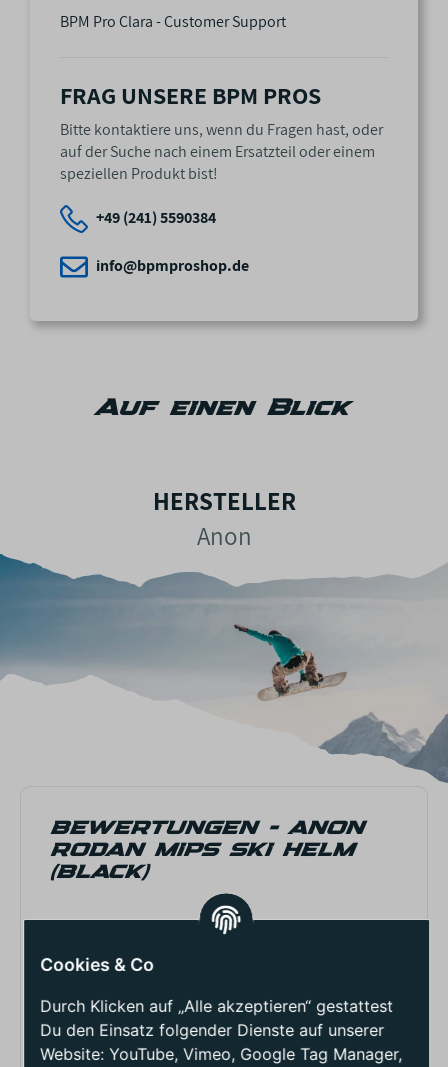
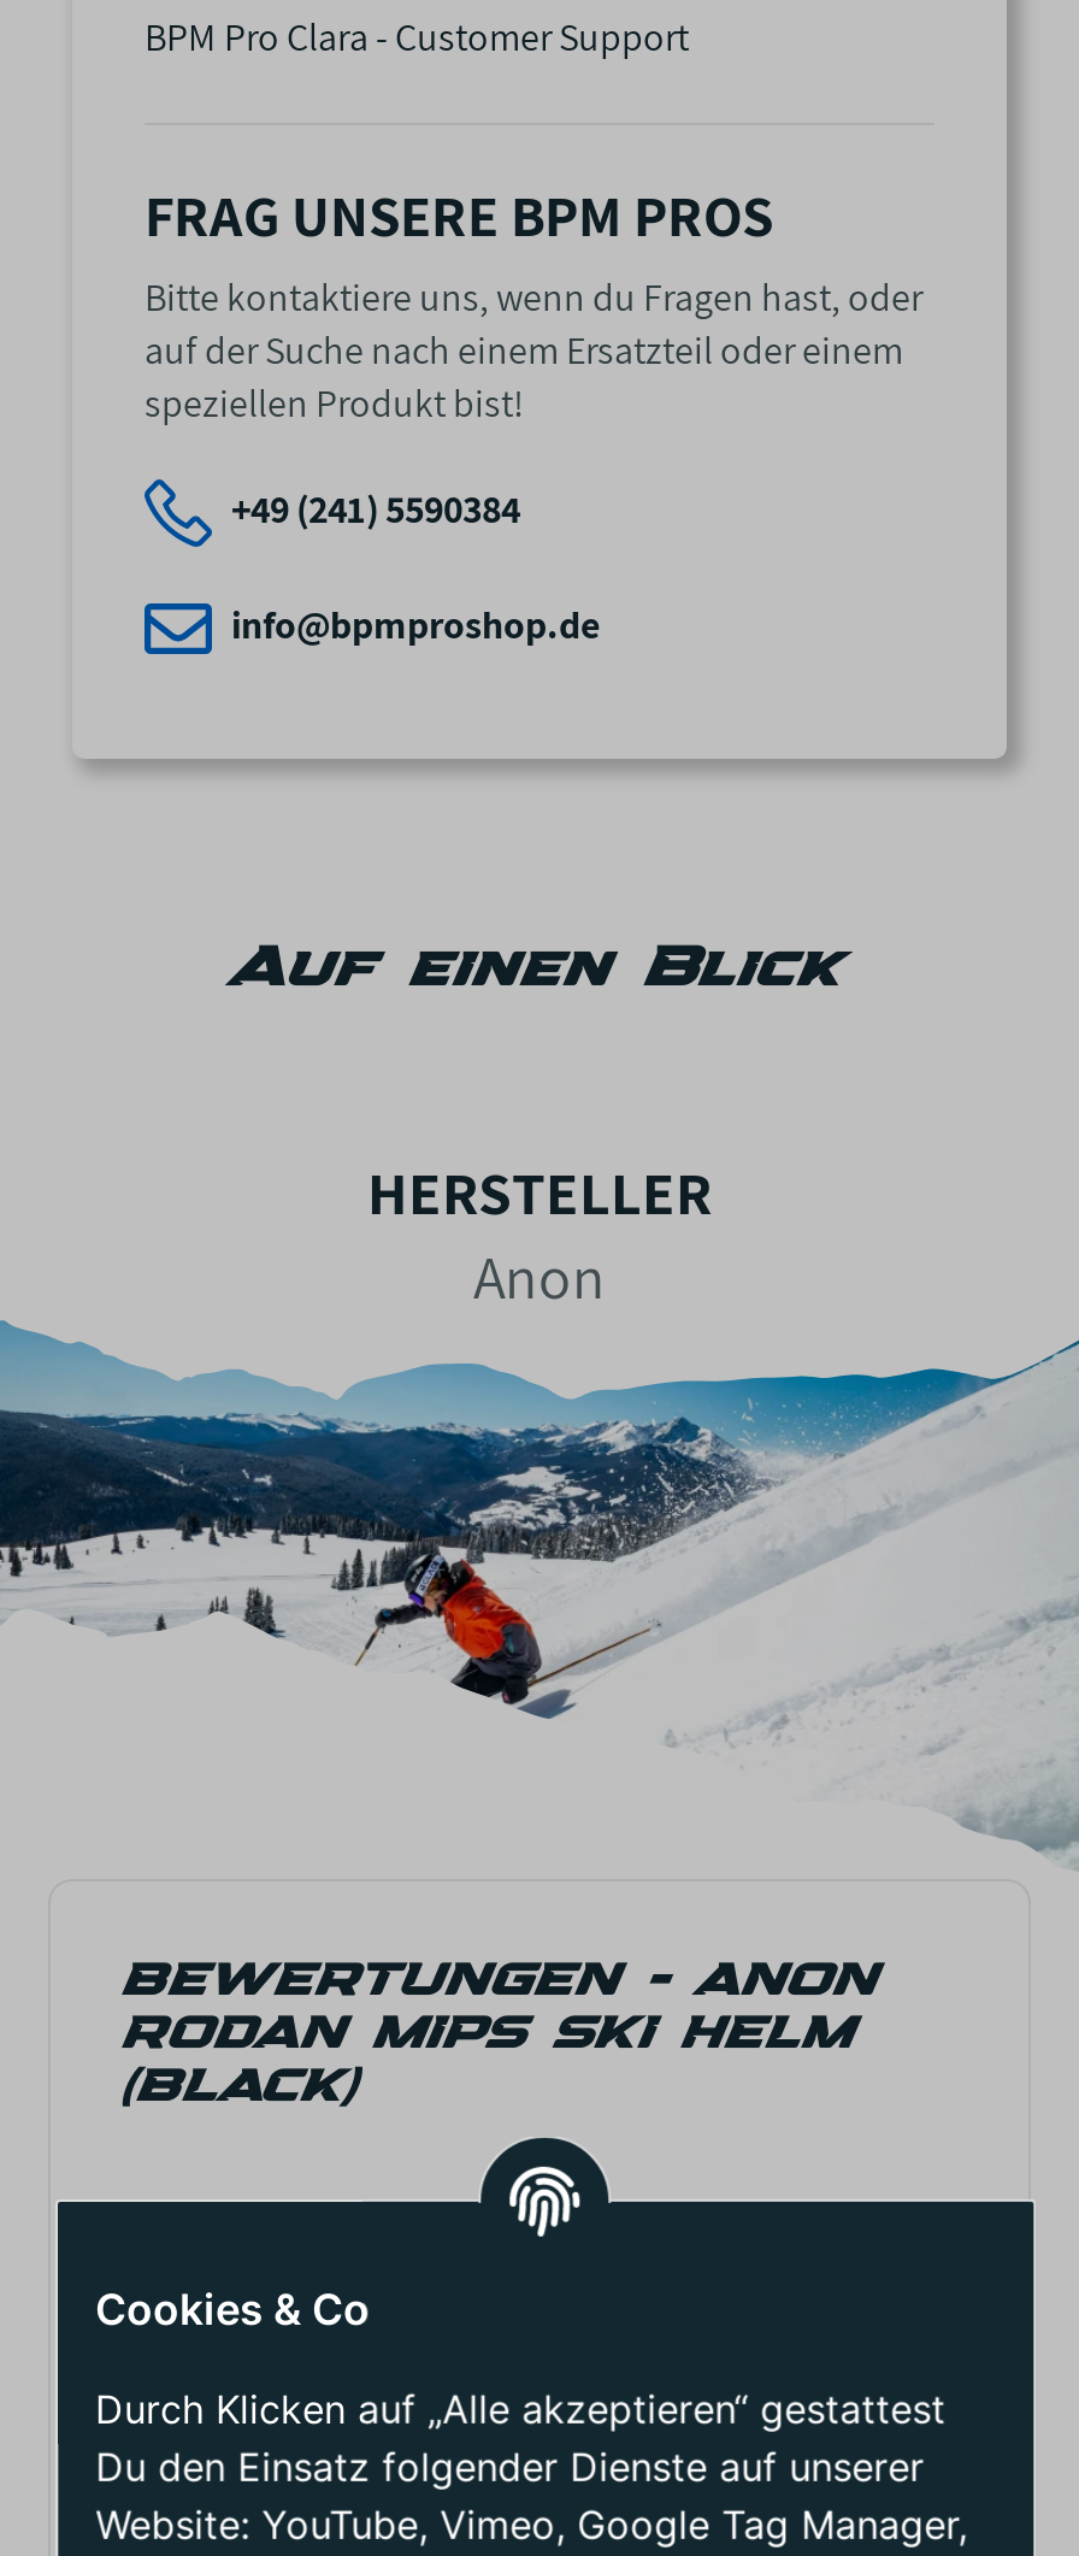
[3,554,445,783] [image] -> [7,1320,1072,1869] [image]

